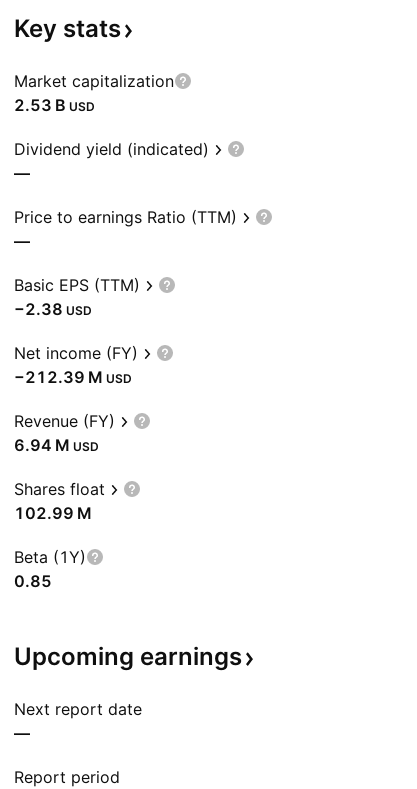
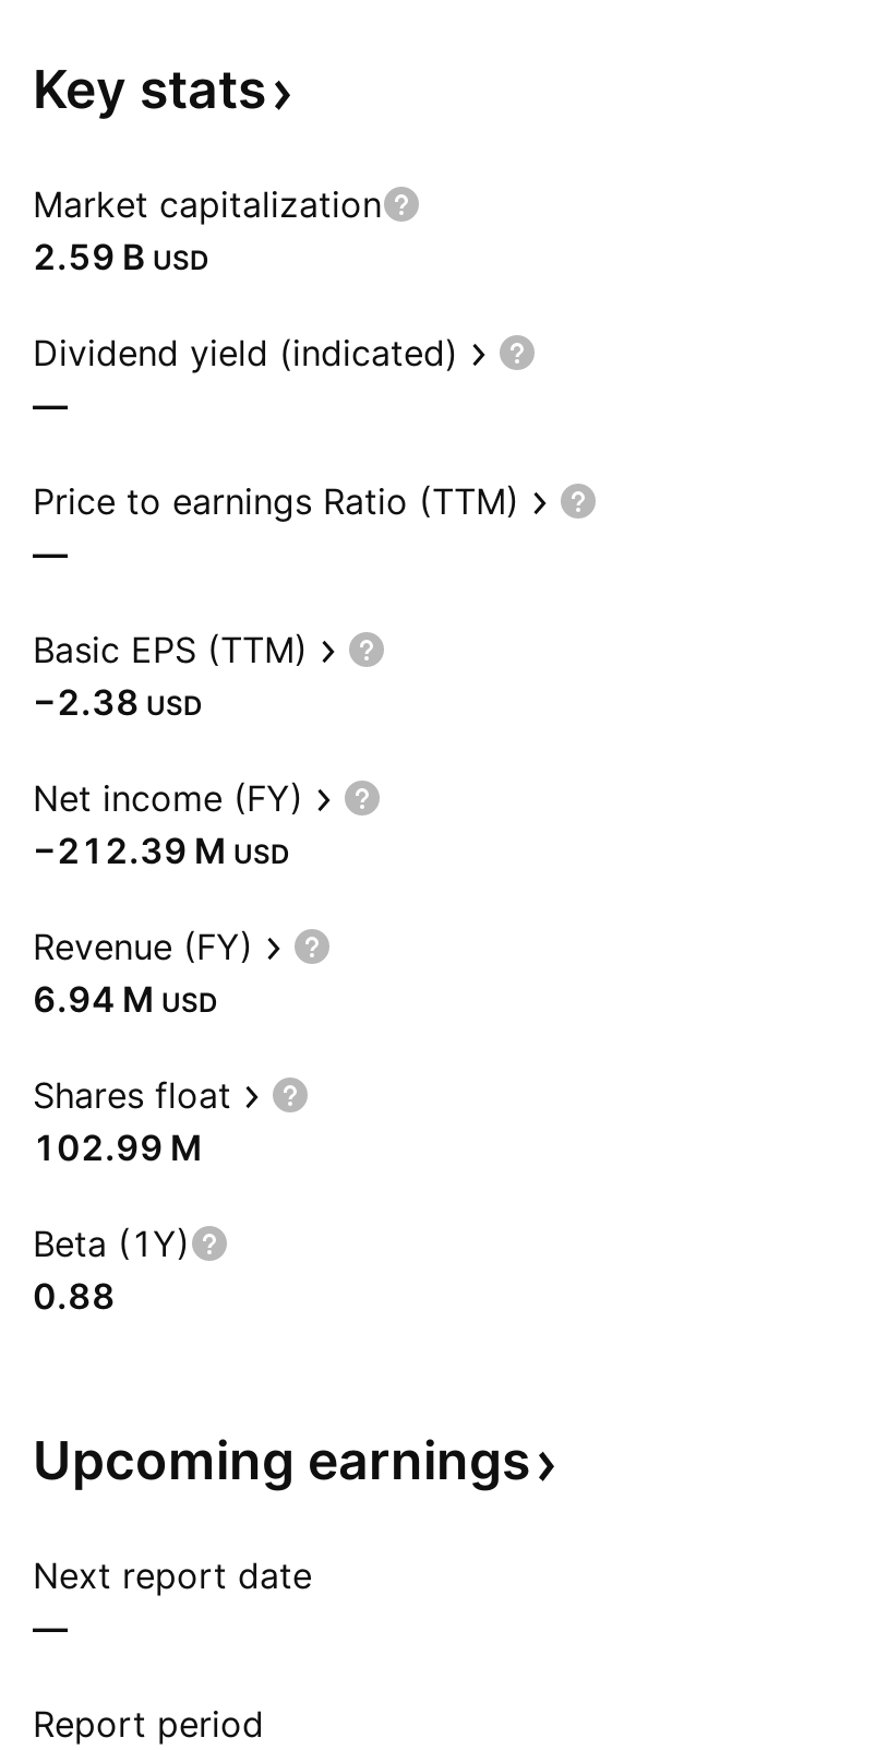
[14,95,95,115] 2.53 B USD -> [33,235,209,278] 2.59 B USD
[14,571,52,591] 0.85 -> [33,1274,116,1318] 0.88

